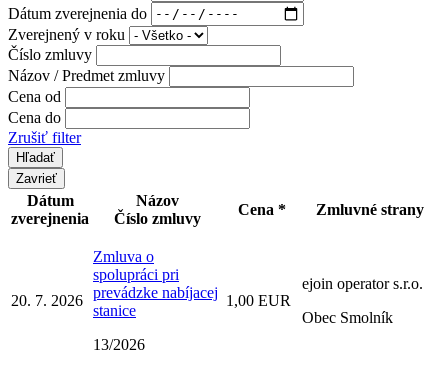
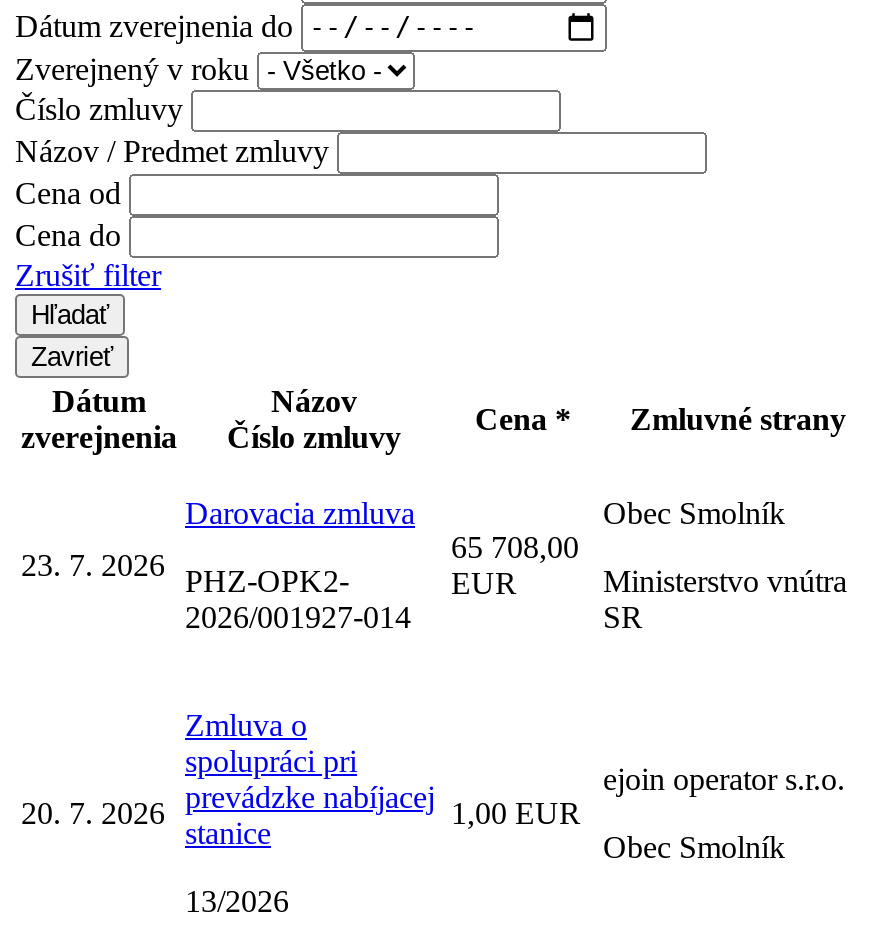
none -> [21,548,165,582] 23. 7. 2026
none -> [185,496,415,634] Darovacia zmluva | PHZ-OPK2- | 2026/001927-014
none -> [451,530,579,600] 65 708,00 | EUR
none -> [603,496,847,634] Obec Smolník | Ministerstvo vnútra | SR

